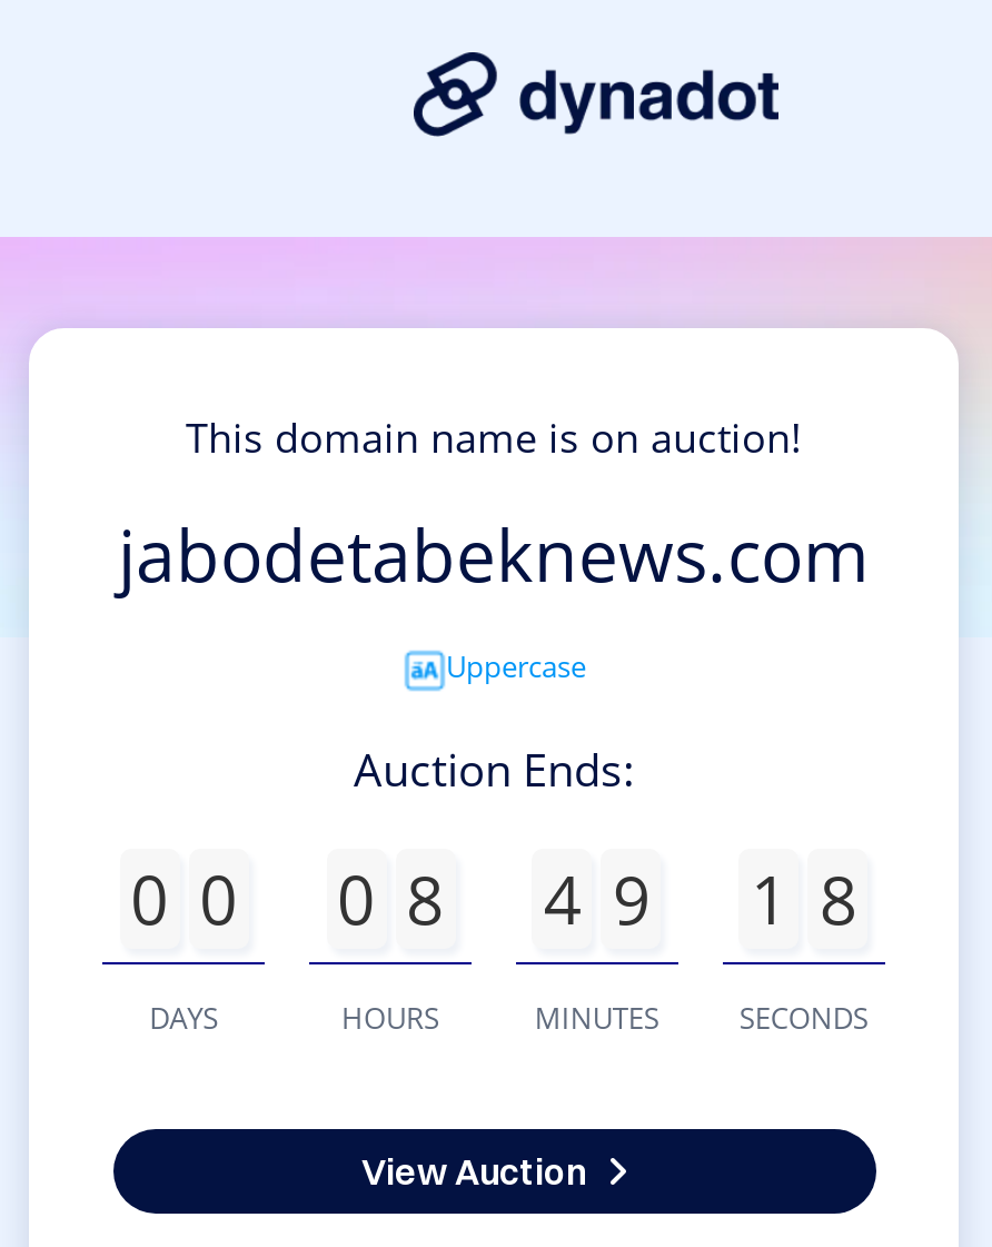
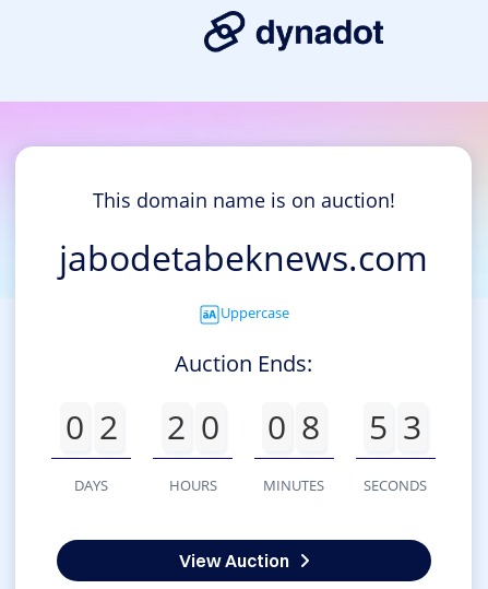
[130,853,237,944] 0 0 -> [65,404,117,449] 0 2
[337,853,444,944] 0 8 -> [166,404,219,449] 2 0
[544,853,650,944] 4 9 -> [268,404,320,449] 0 8
[750,853,857,944] 1 8 -> [369,404,422,449] 5 3

